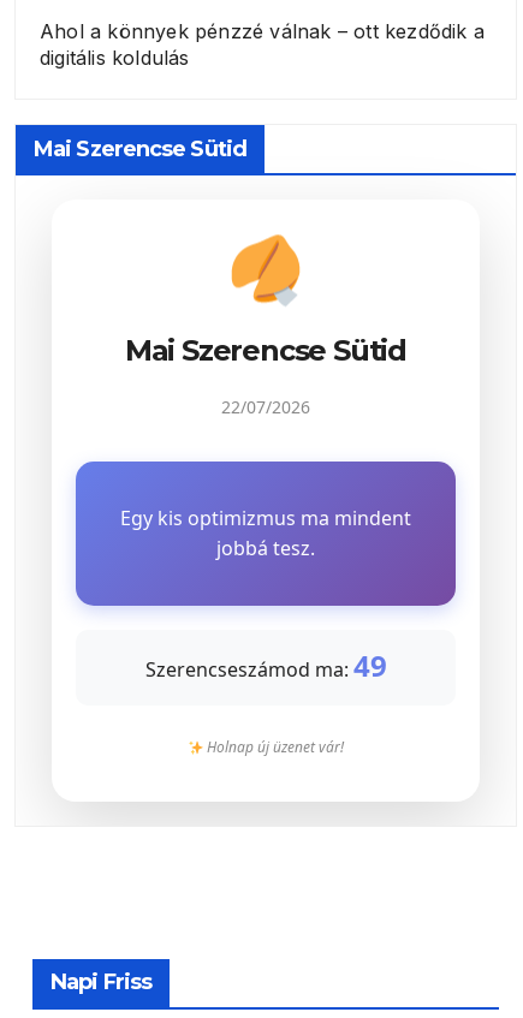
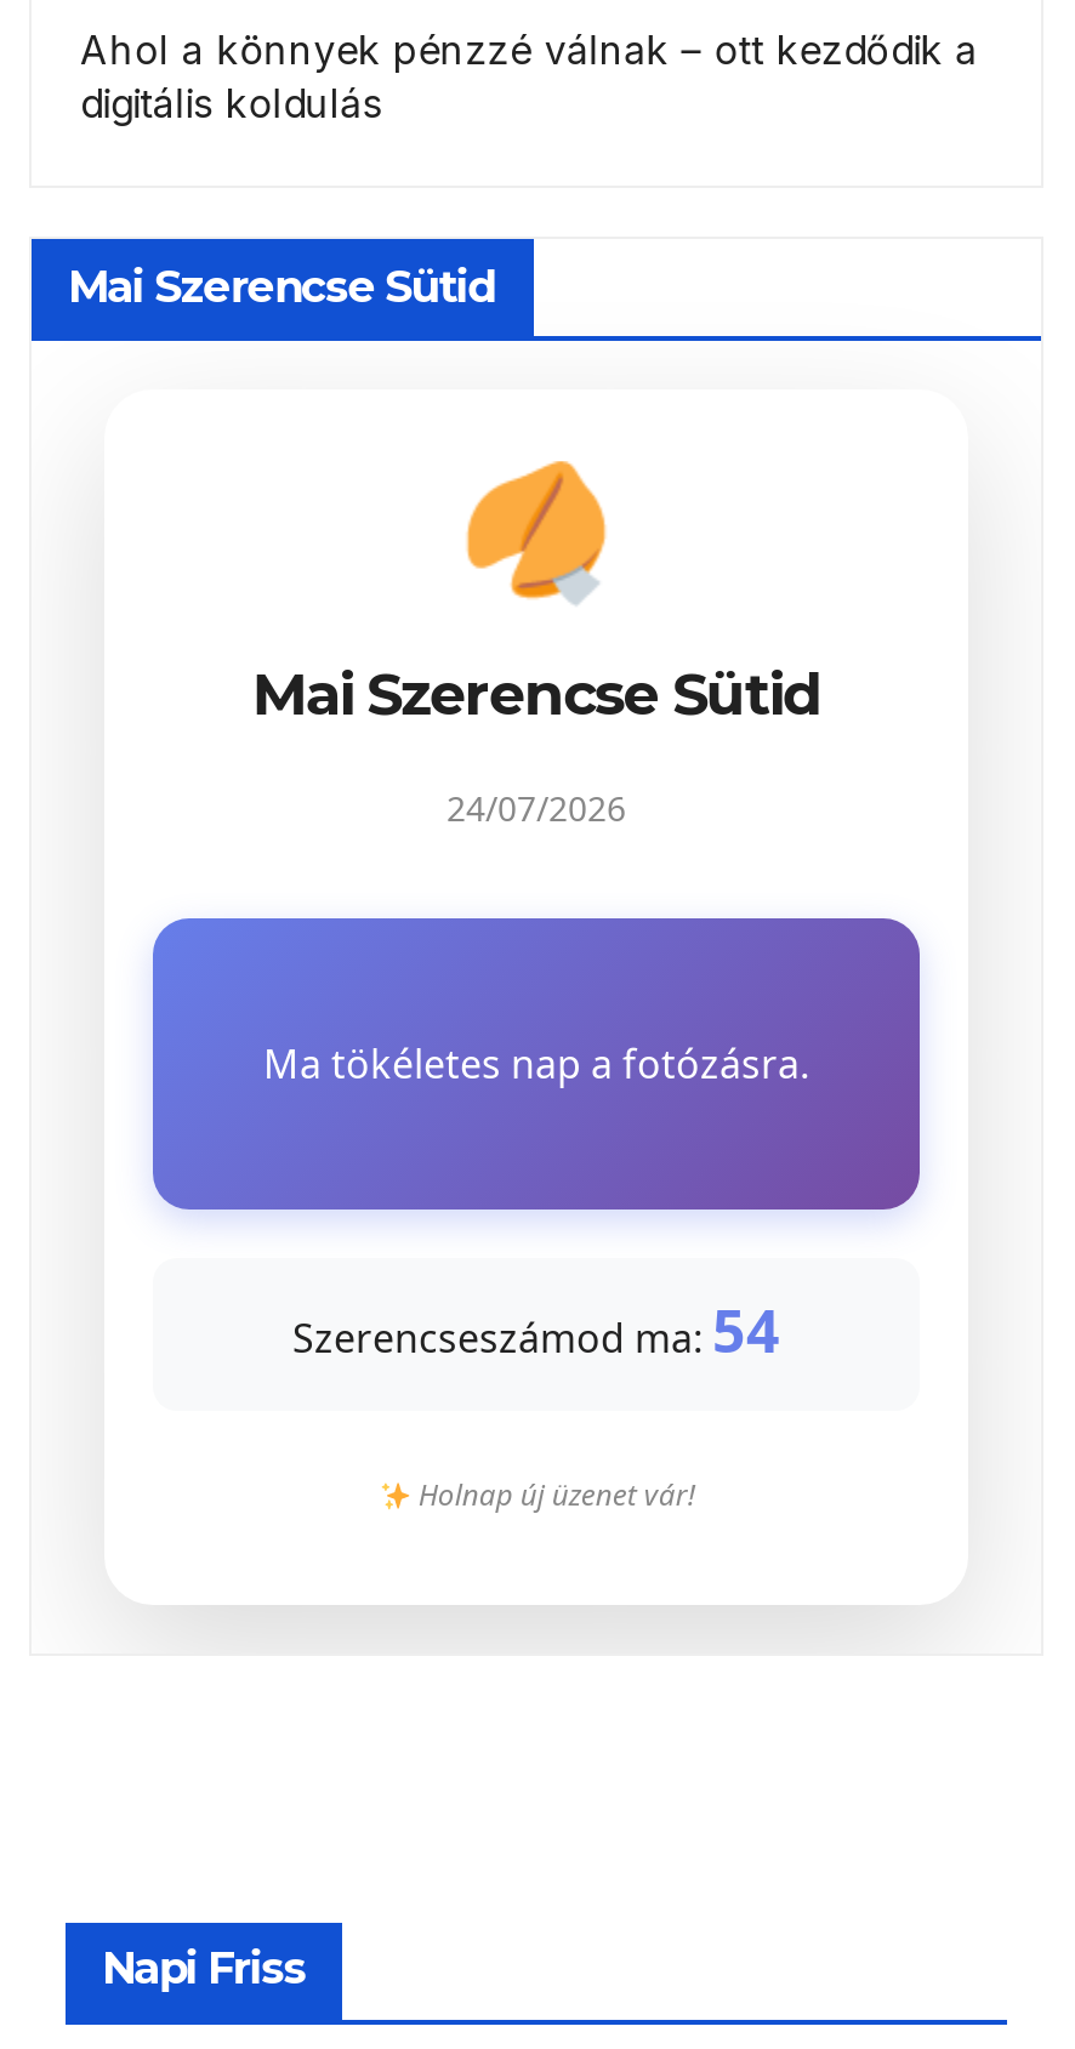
[221,396,310,419] 22/07/2026 -> [447,786,626,832] 24/07/2026
[120,505,411,562] Egy kis optimizmus ma mindent | jobbá tesz. -> [263,1037,809,1091] Ma tökéletes nap a fotózásra.
[145,646,387,686] Szerencseszámod ma: 49 -> [292,1291,780,1371] Szerencseszámod ma: 54

